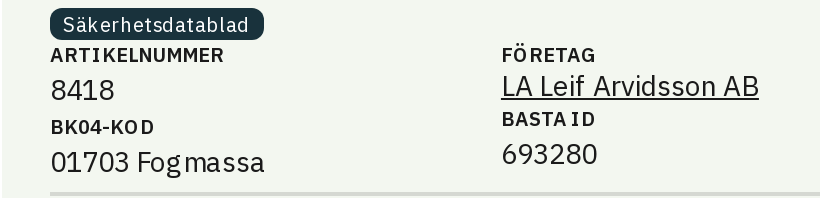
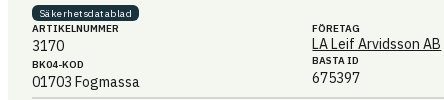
[50,72,114,108] 8418 -> [32,37,64,55] 3170
[501,136,597,172] 693280 -> [312,69,360,87] 675397

